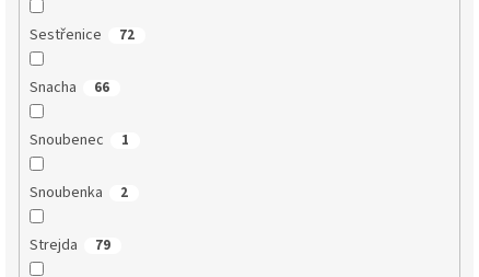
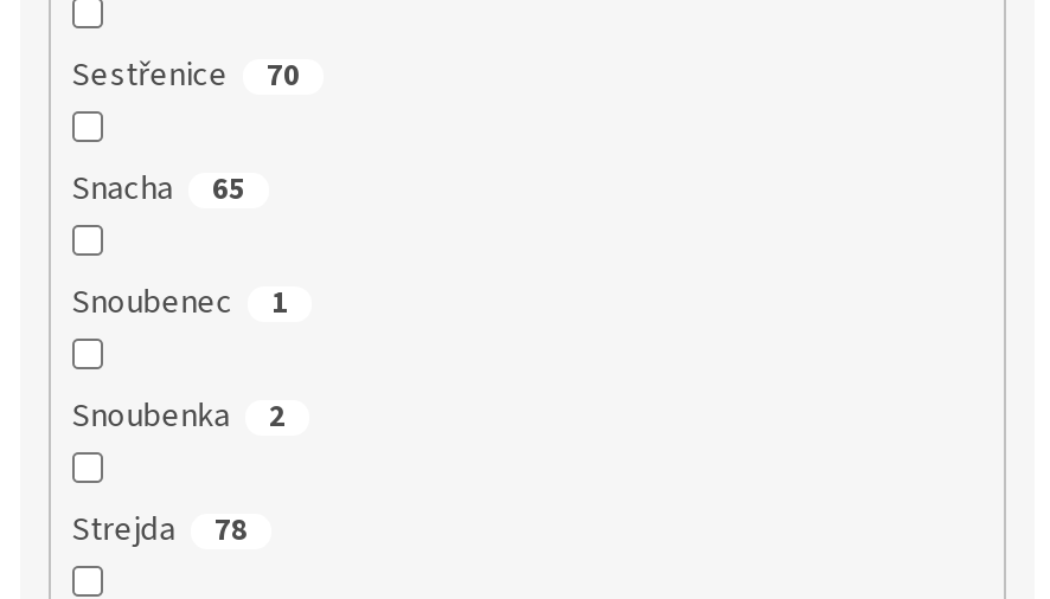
[29,24,134,46] Sestřenice 72 -> [72,52,300,99] Sestřenice 70
[29,76,109,98] Snacha 66 -> [72,165,245,213] Snacha 65
[29,234,110,256] Strejda 79 -> [72,506,247,554] Strejda 78

